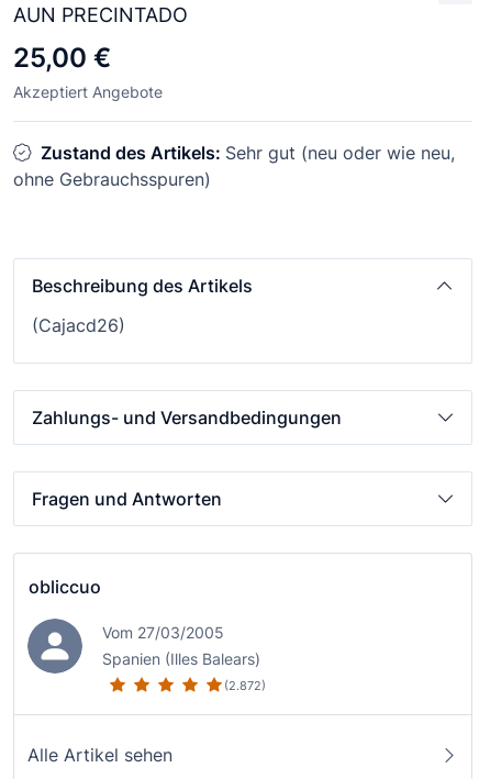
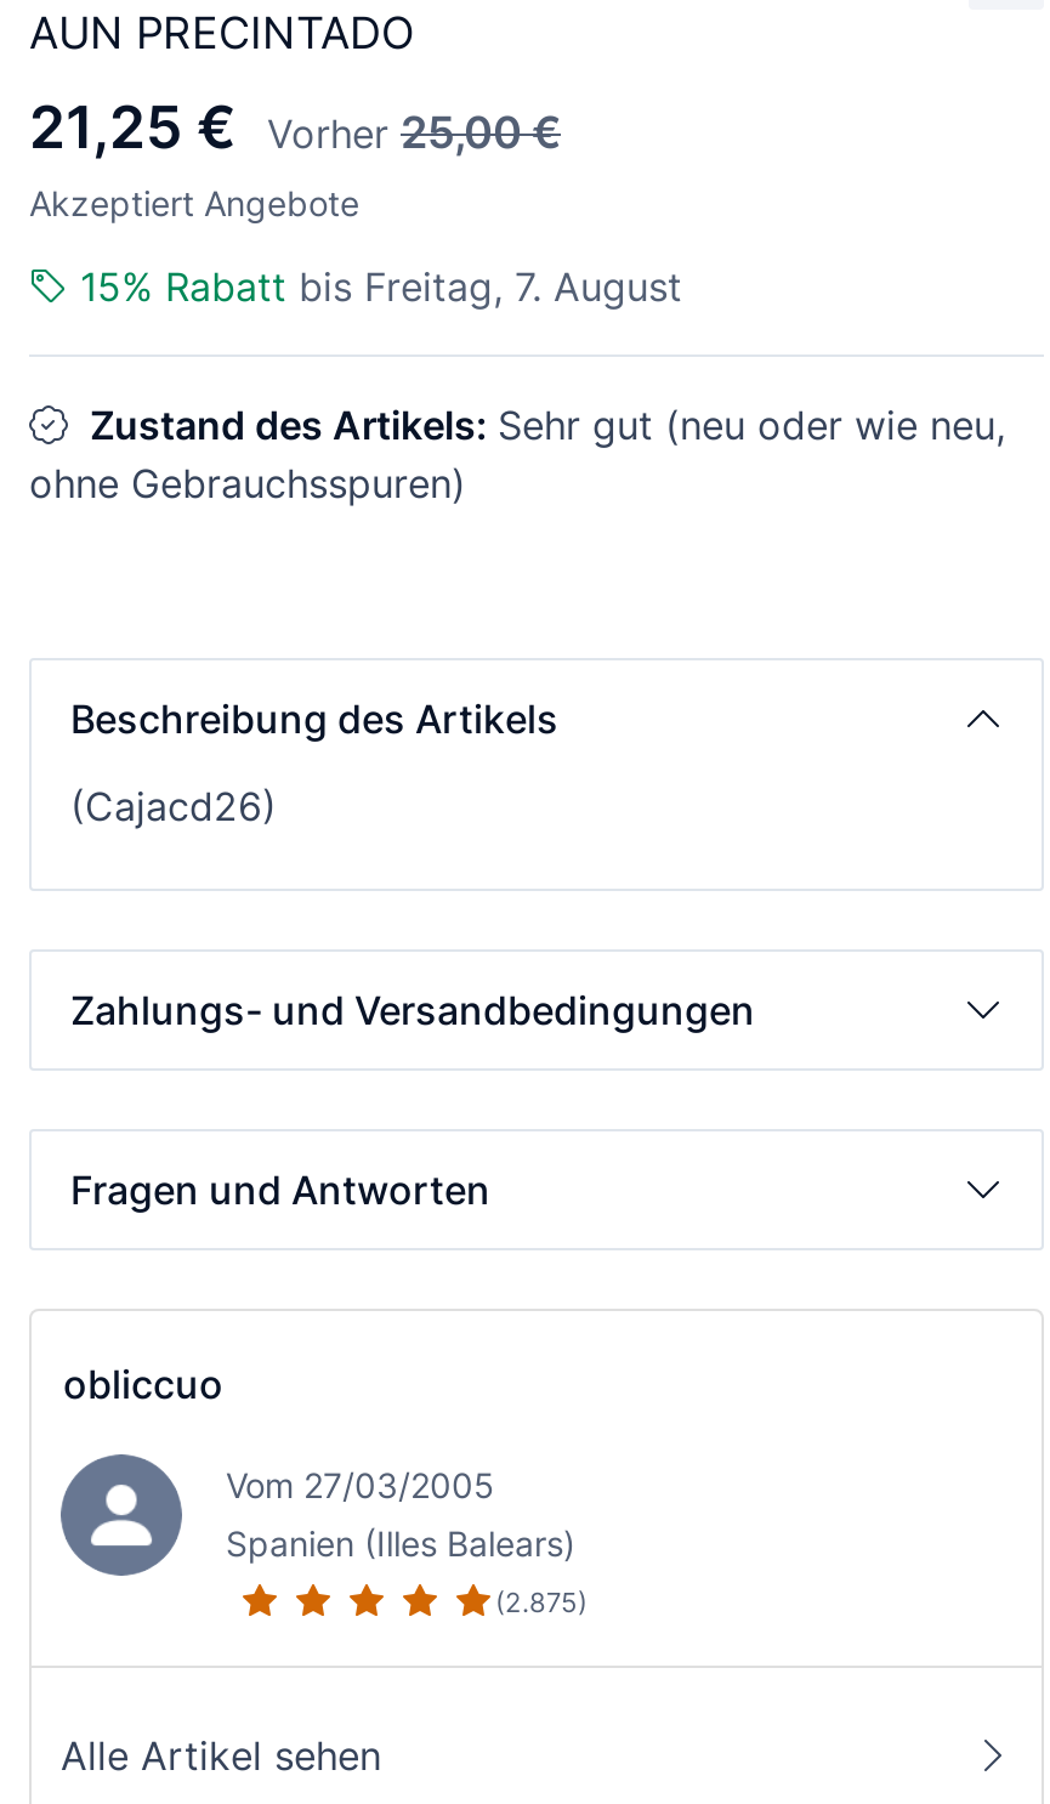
[13,42,111,74] 25,00 € -> [29,93,561,163] 21,25 € | Vorher 25,00 €
none -> [80,263,682,312] 15% Rabatt bis Freitag, 7. August
[224,678,266,693] (2.872) -> [495,1585,588,1619] (2.875)

